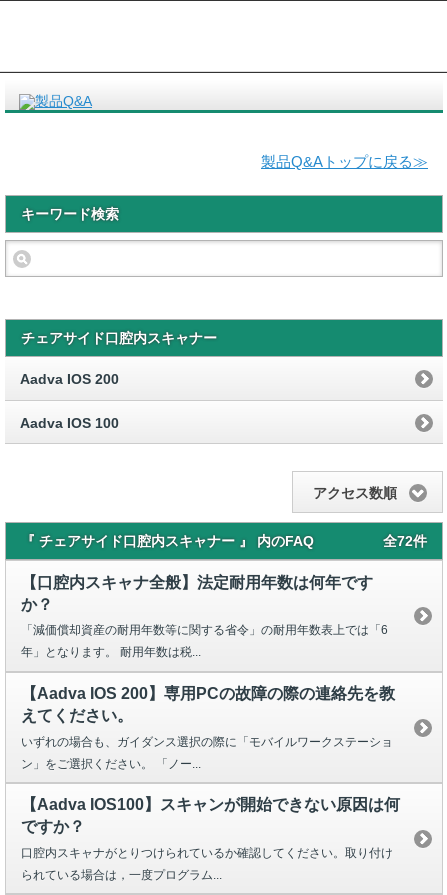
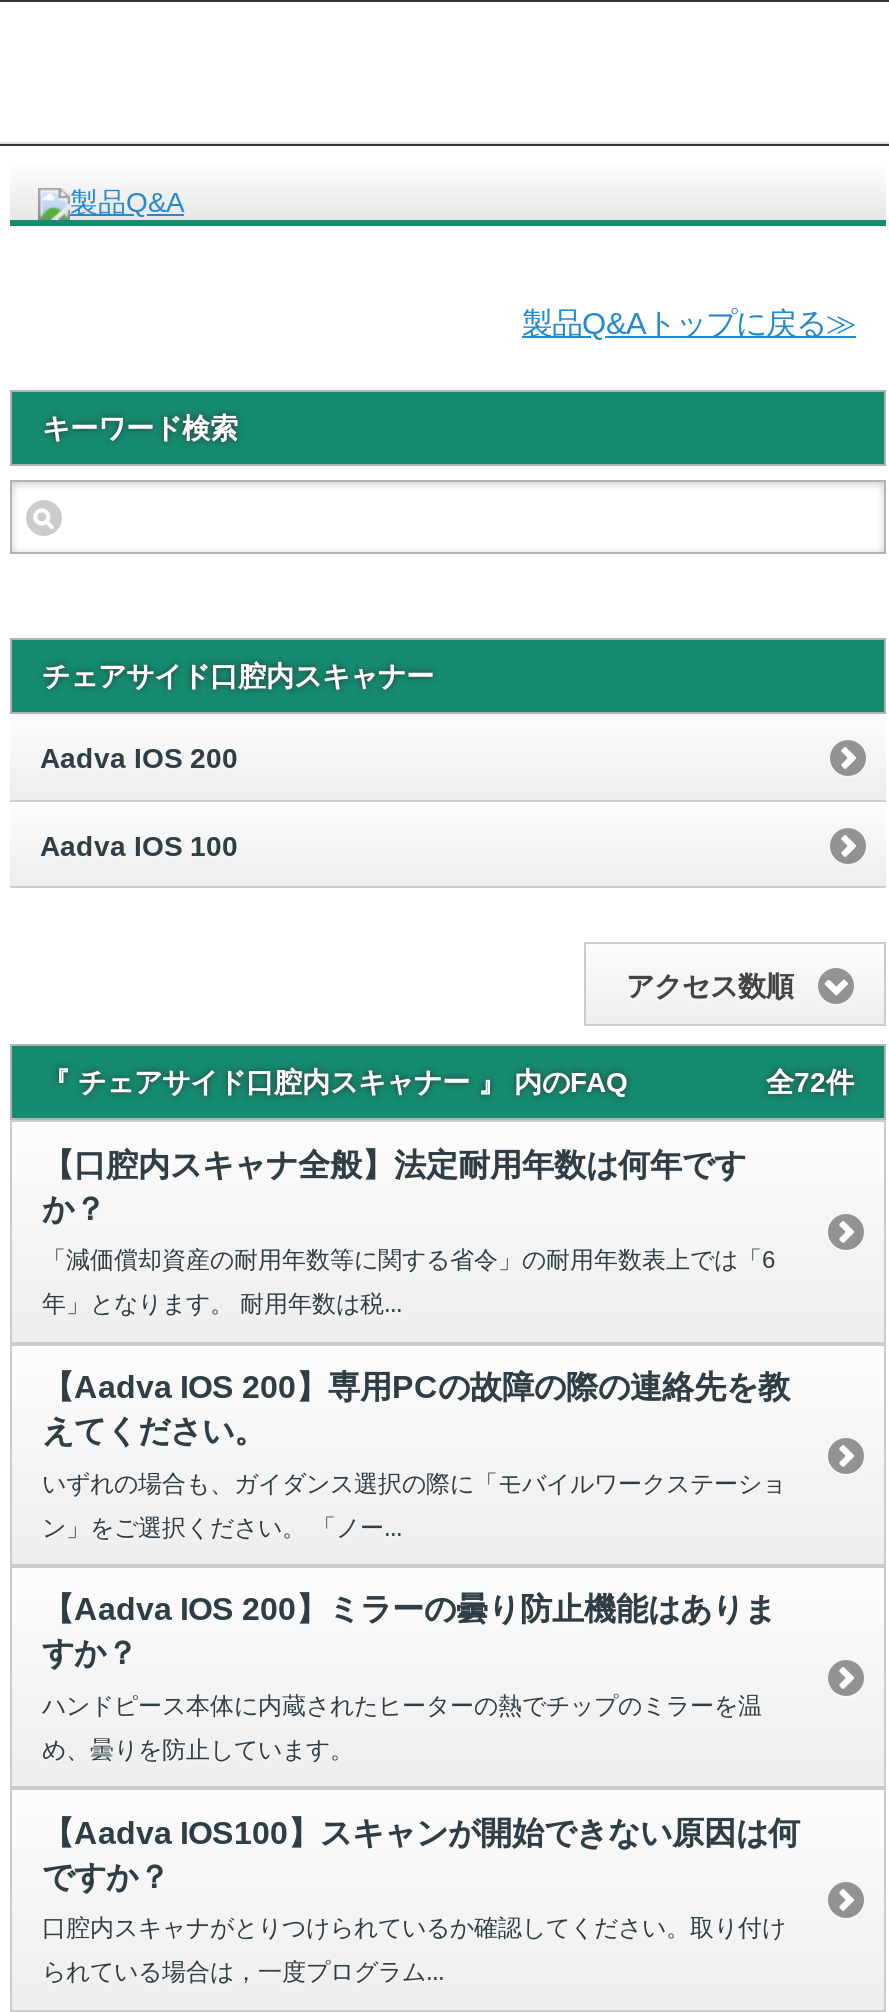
none -> [42,1593,776,1764] 【Aadva IOS 200】ミラーの曇り防止機能はありま | すか？ | ハンドピース本体に内蔵されたヒーターの熱でチップのミラーを温 | め、曇りを防止しています。

